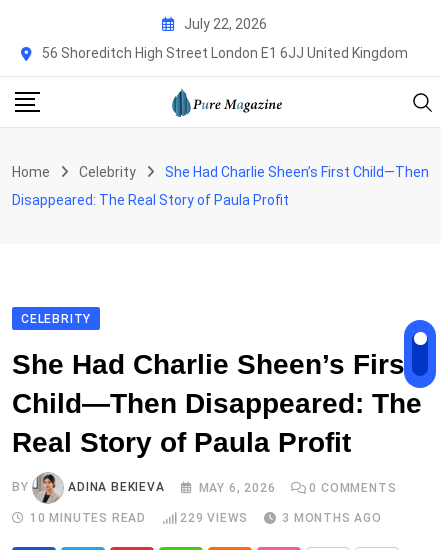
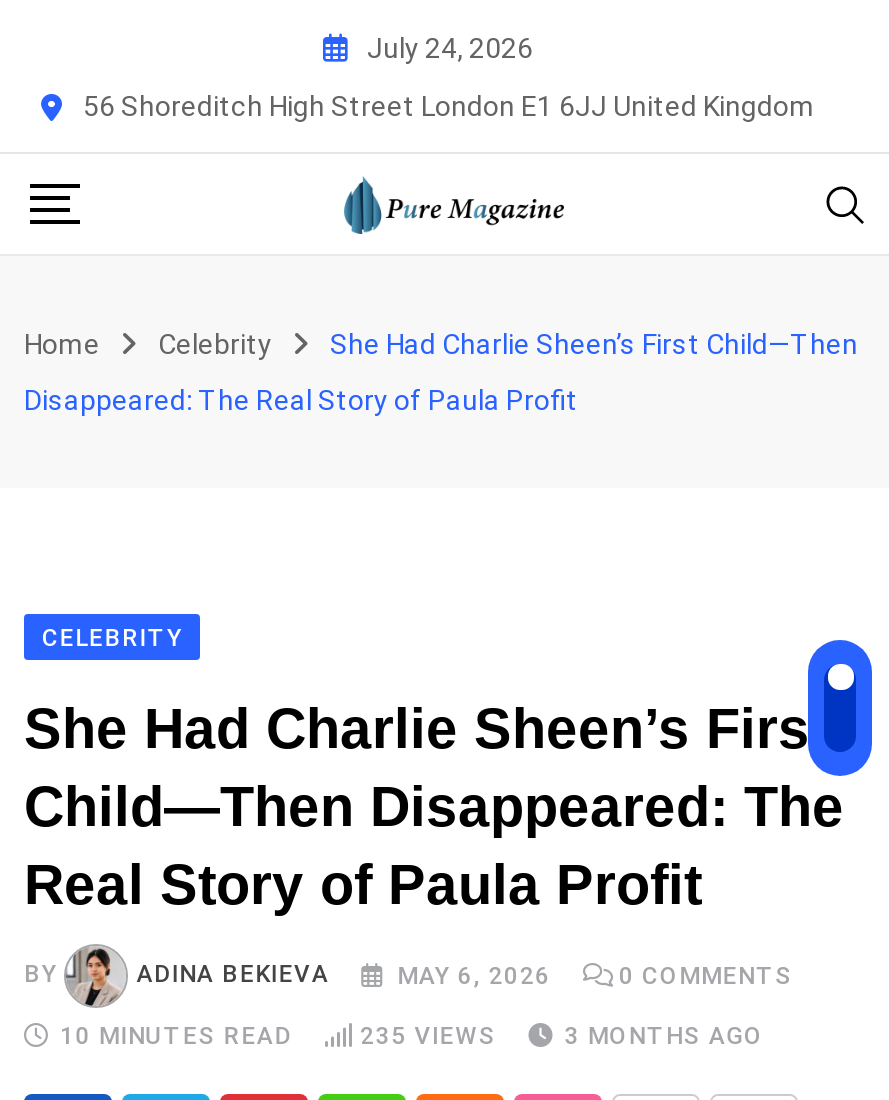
[183,15,266,31] July 22, 2026 -> [367,31,533,63] July 24, 2026
[180,511,248,525] 229 VIEWS -> [360,1022,496,1050] 235 VIEWS

